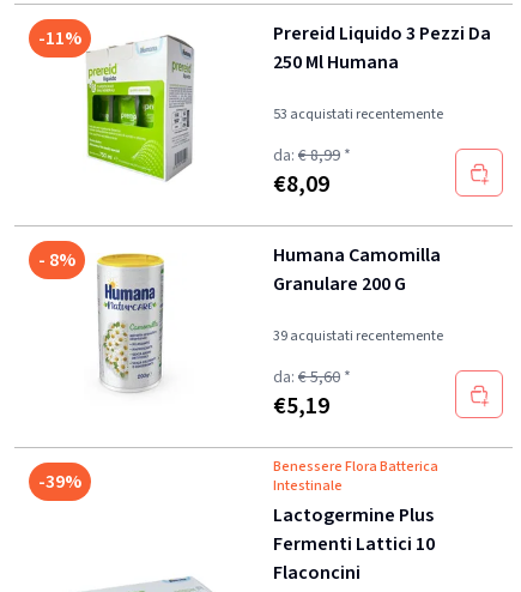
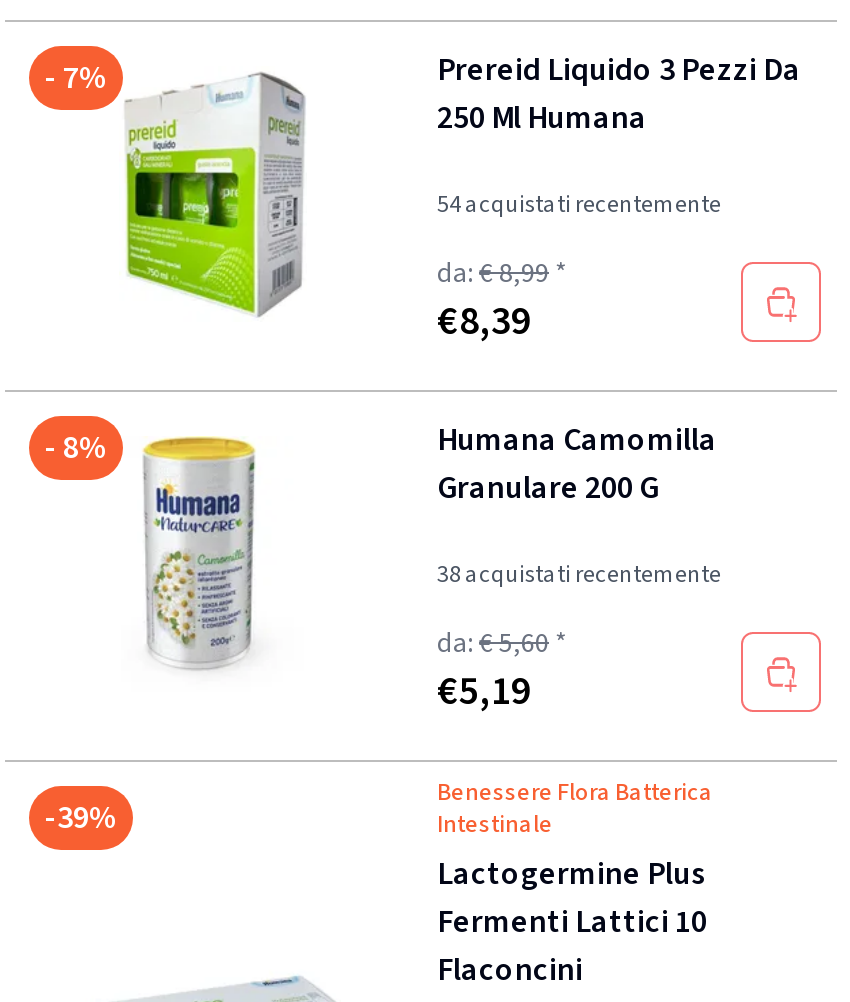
[38,25,81,52] -11% -> [45,56,107,100] - 7%
[273,104,443,125] 53 acquistati recentemente -> [437,188,721,222] 54 acquistati recentemente
[273,168,329,201] €8,09 -> [437,294,531,350] €8,39
[273,326,443,346] 39 acquistati recentemente -> [437,558,721,592] 38 acquistati recentemente

